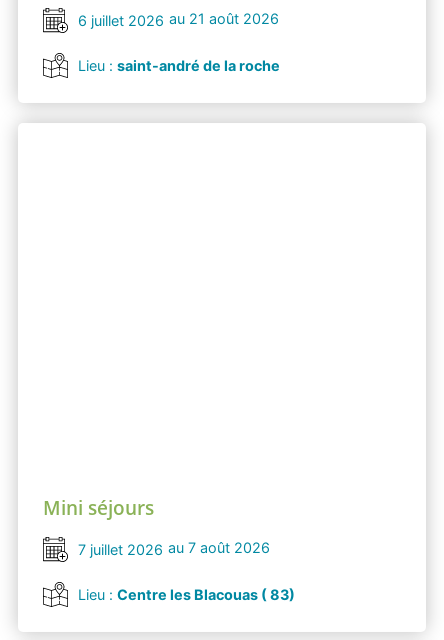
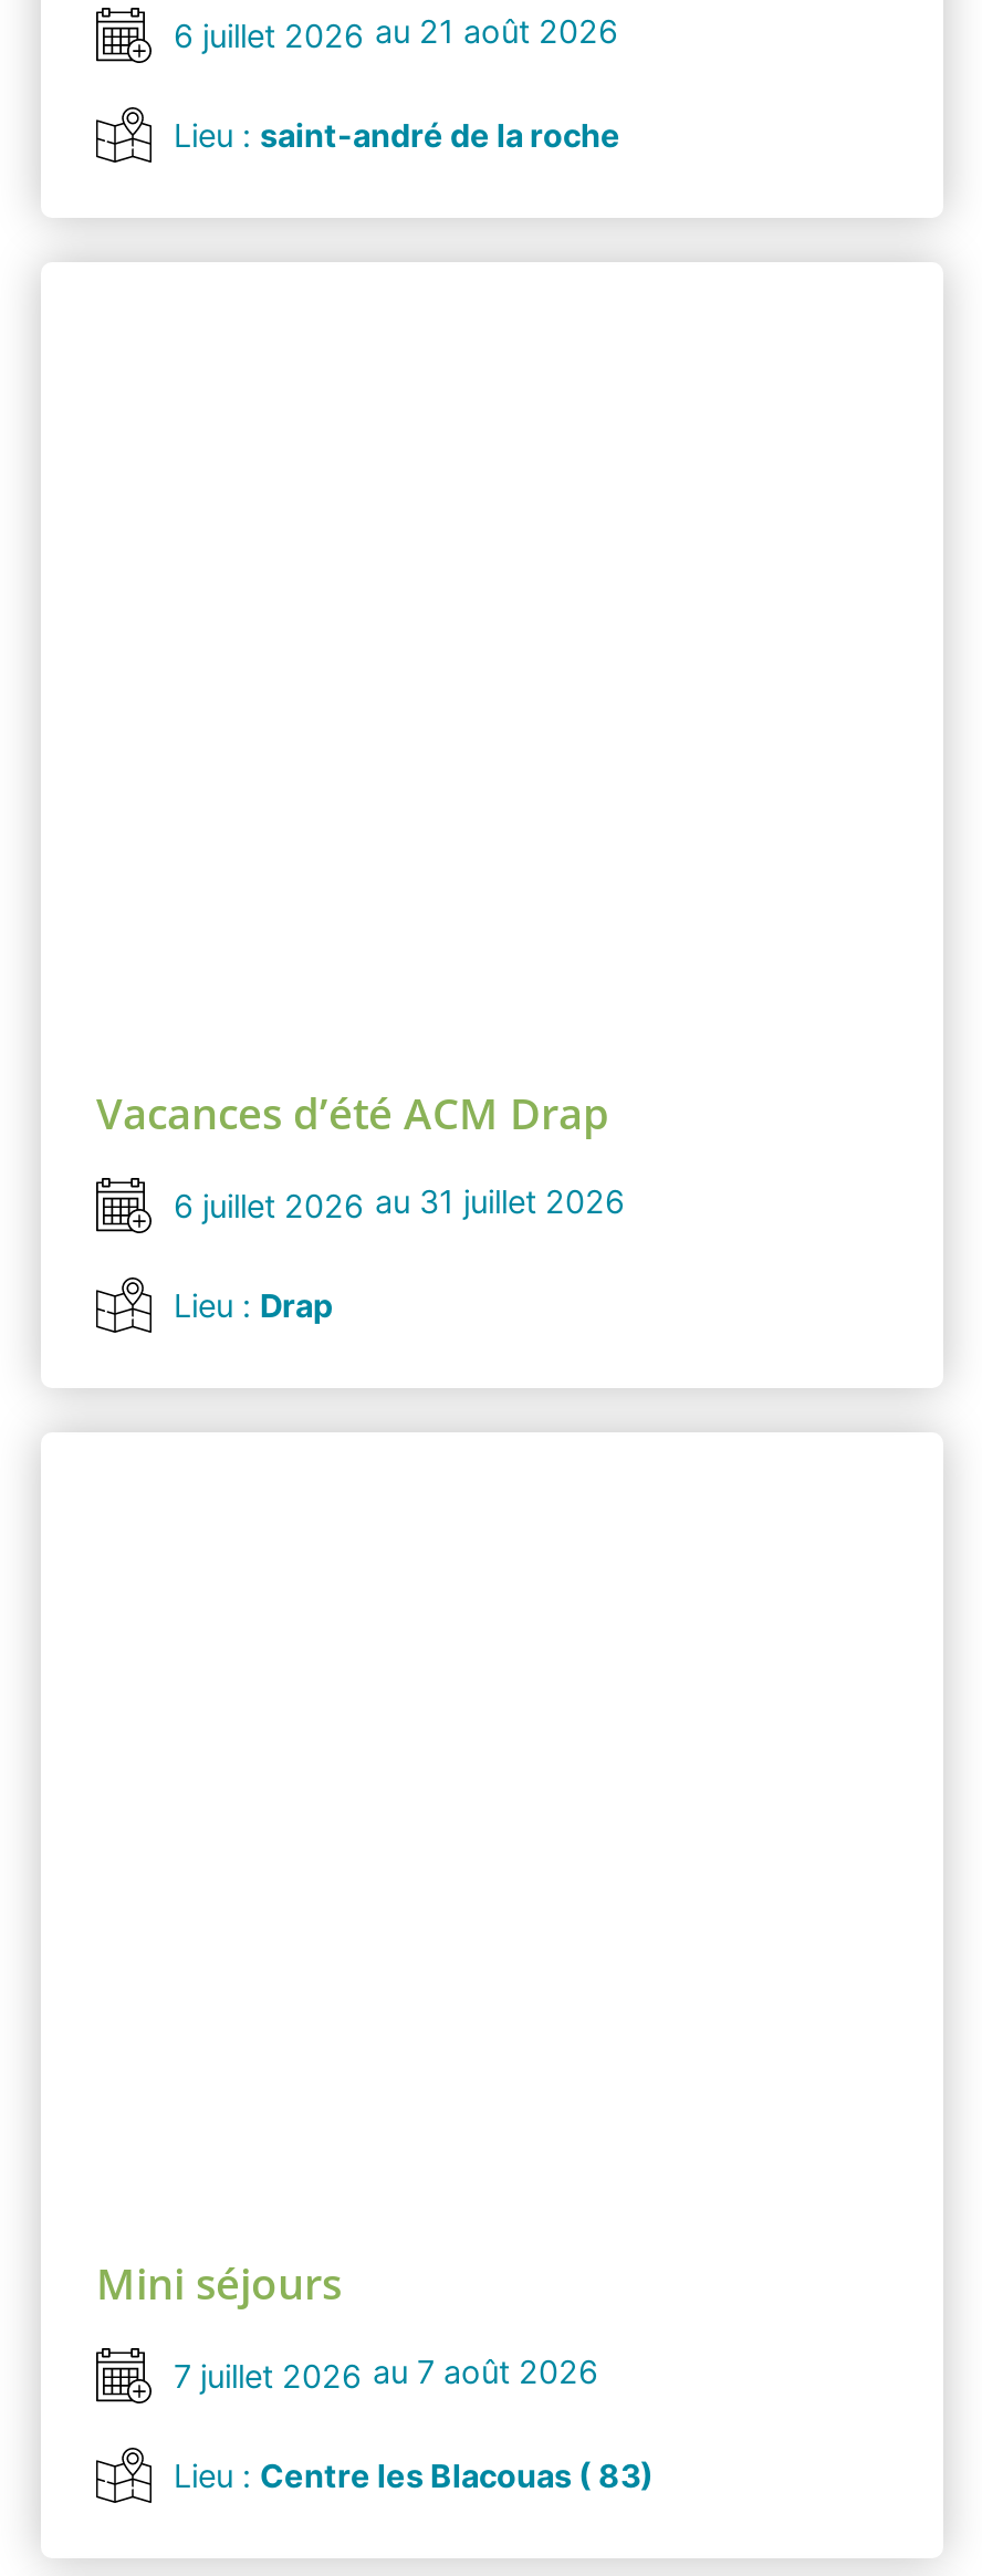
none -> [96,1083,625,1324] Vacances d’été ACM Drap | 6 juillet 2026 au 31 juillet 2026 | Lieu : Drap

